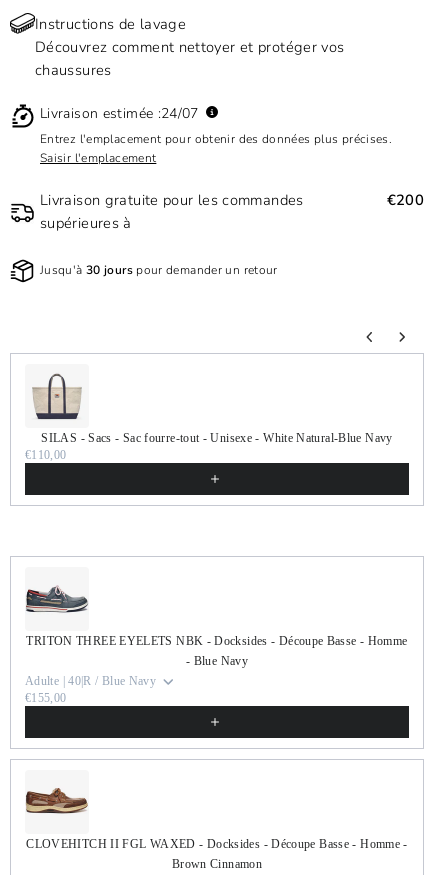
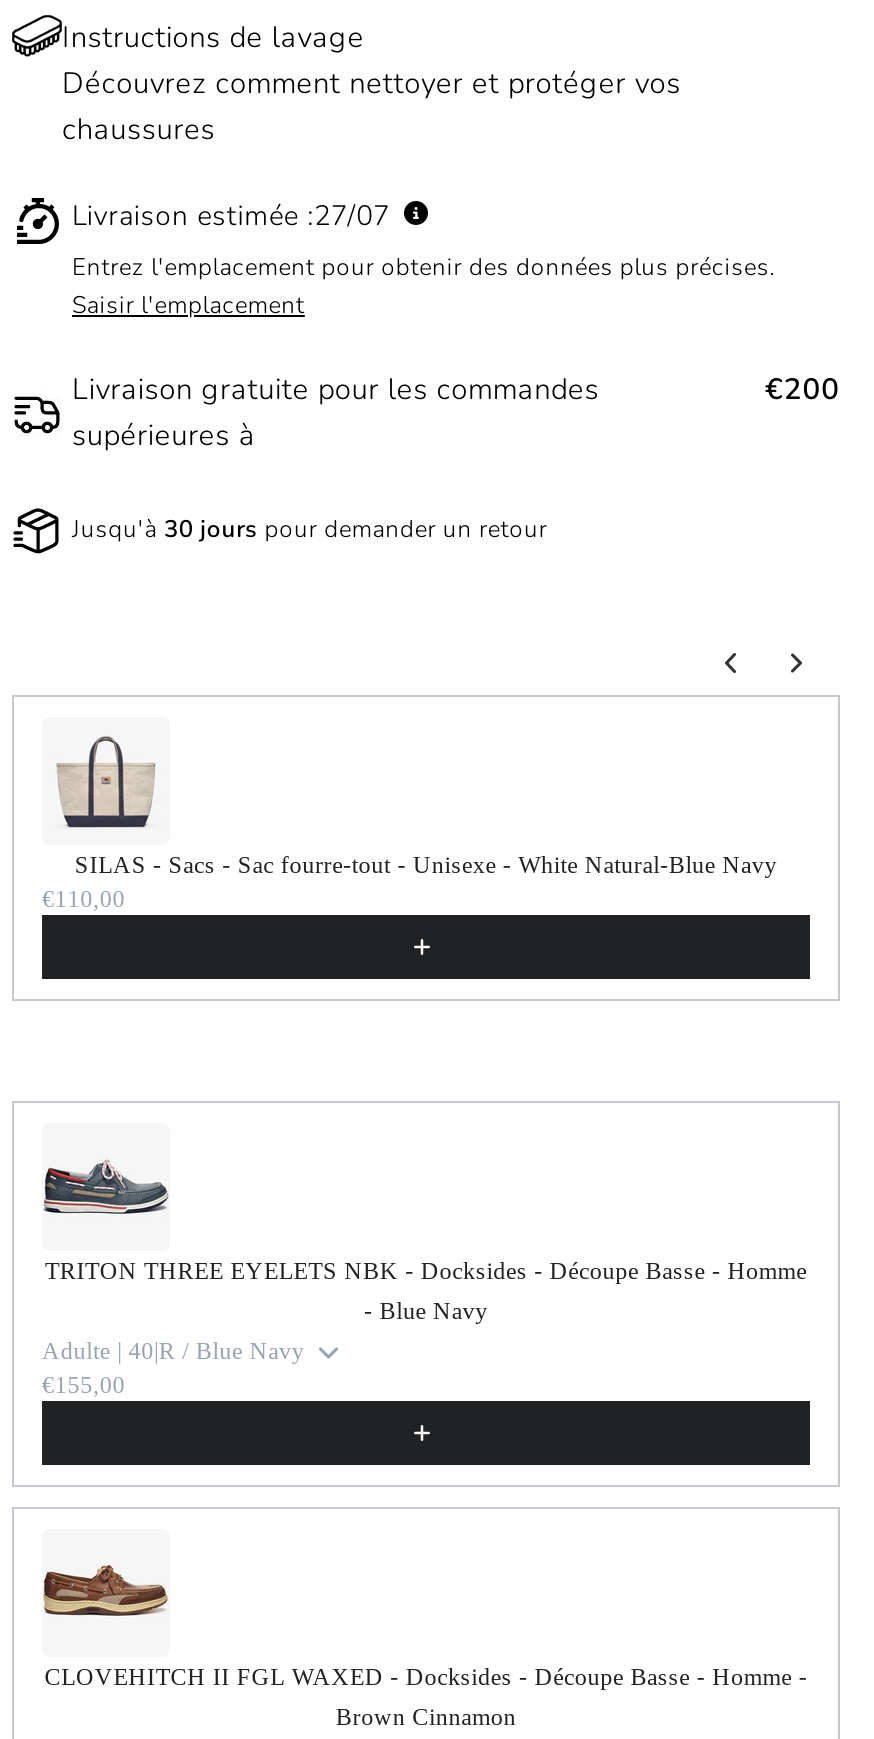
[40,104,199,123] Livraison estimée : 24/07 -> [72,197,390,235] Livraison estimée : 27/07

